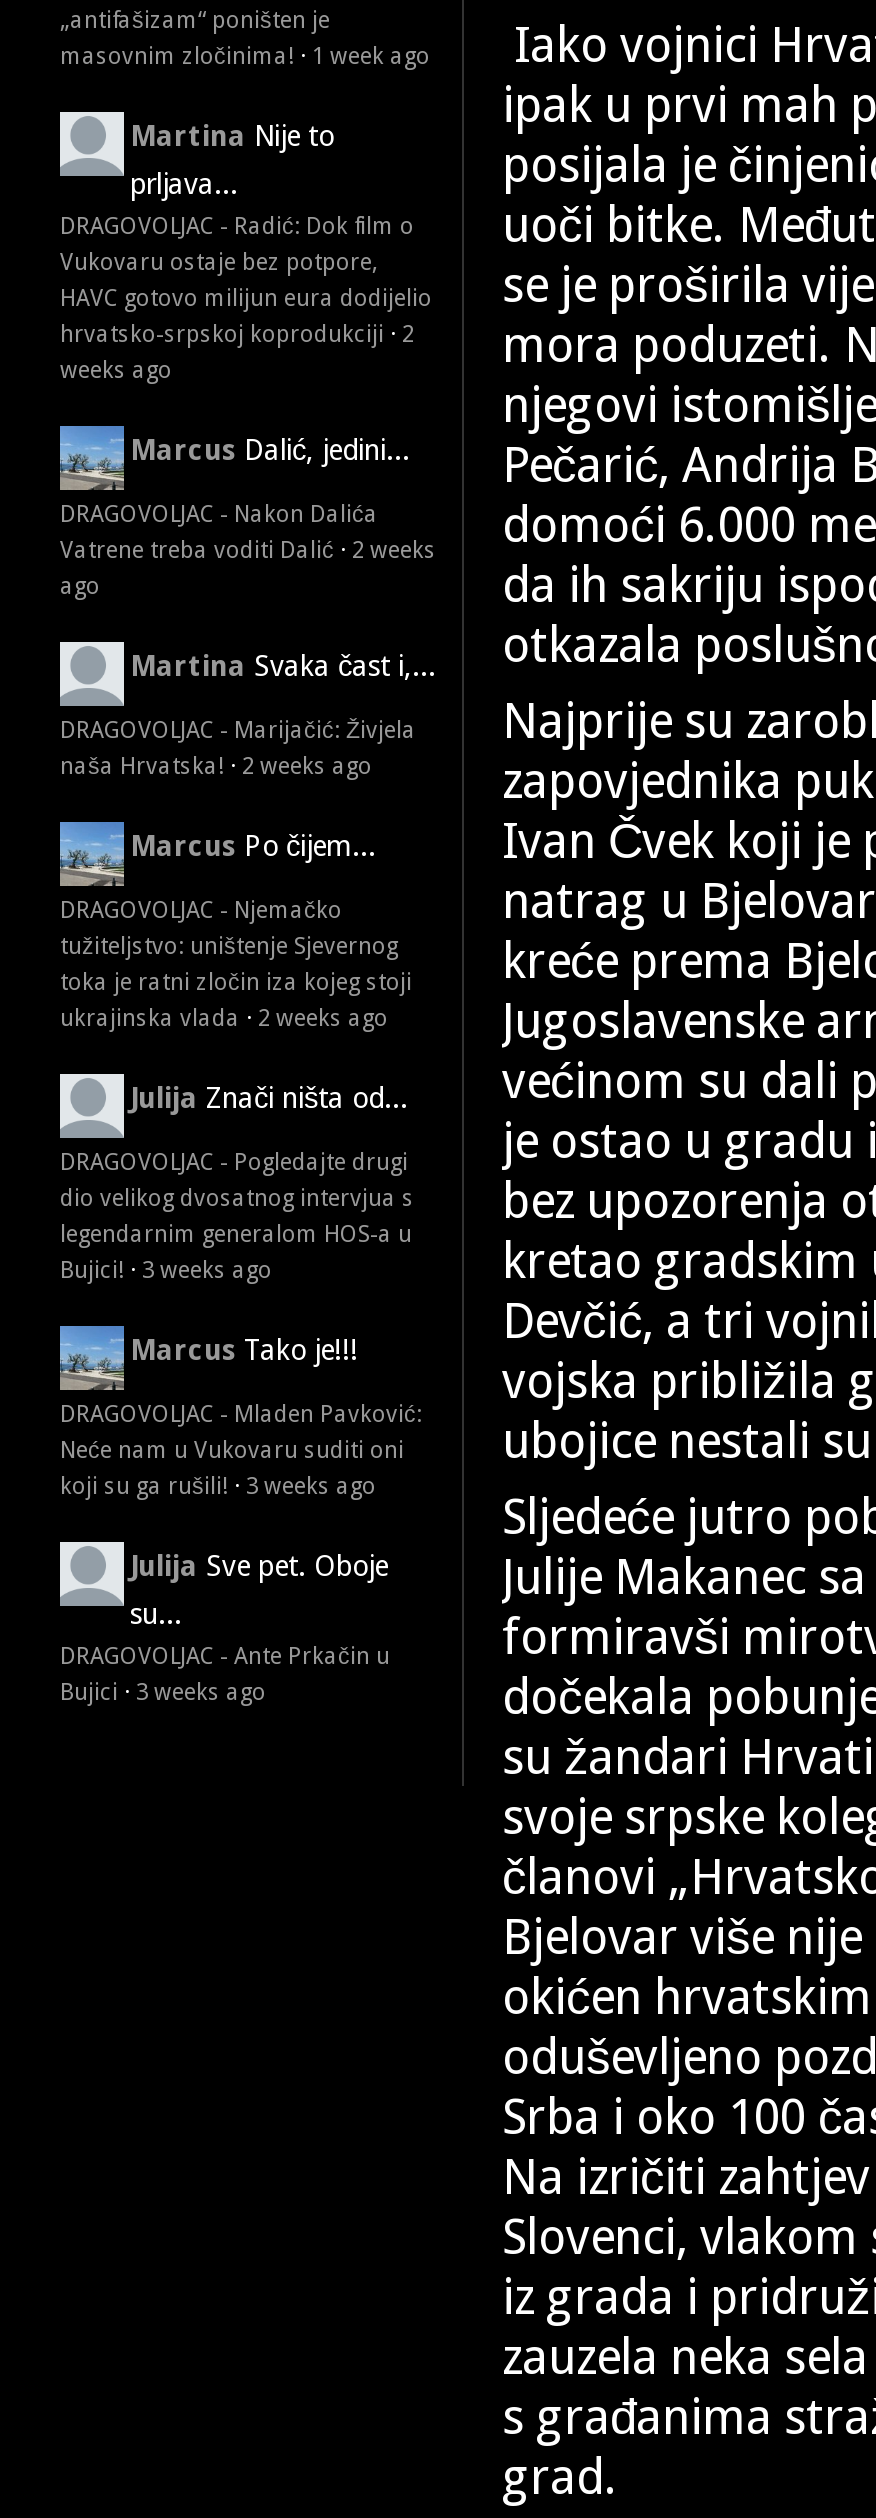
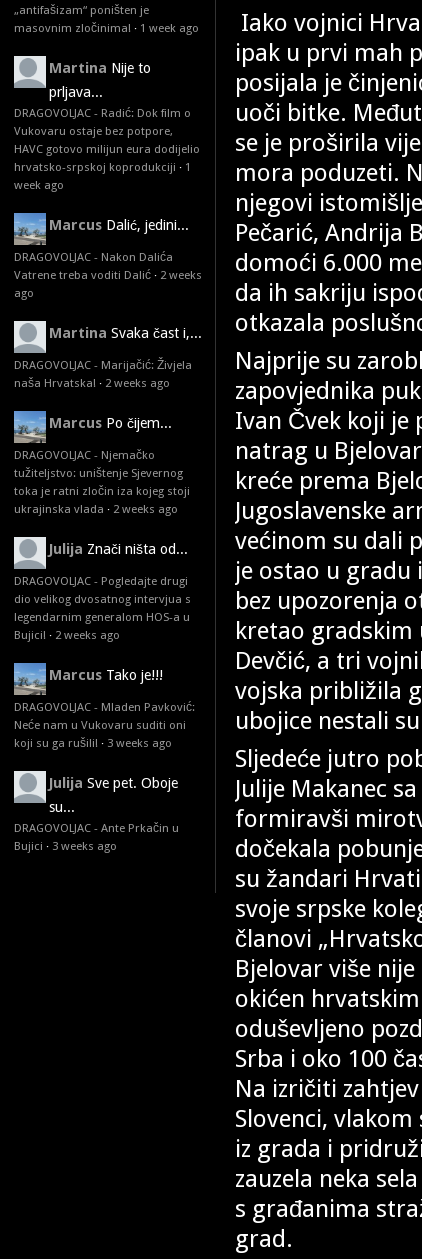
[60,320,414,348] hrvatsko-srpskoj koprodukciji · 2 -> [14,160,191,174] hrvatsko-srpskoj koprodukciji · 1
[60,356,172,384] weeks ago -> [14,178,64,192] week ago
[60,1256,272,1284] Bujici! · 3 weeks ago -> [14,628,120,642] Bujici! · 2 weeks ago

